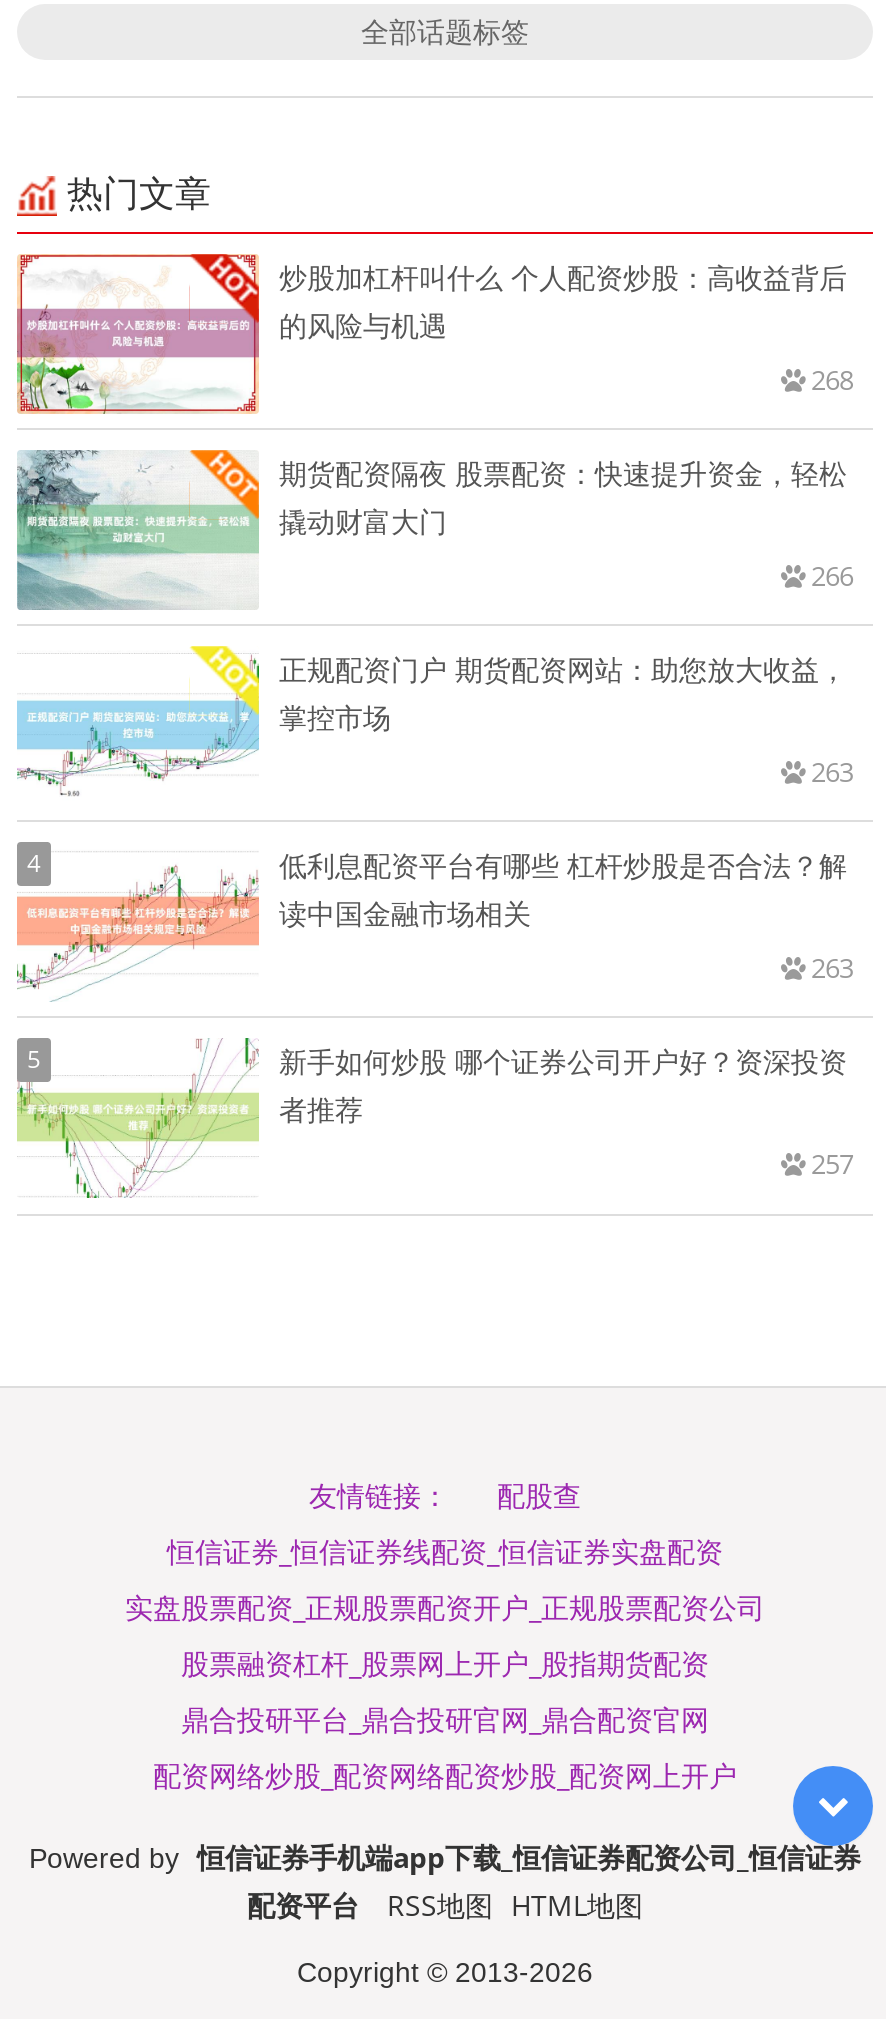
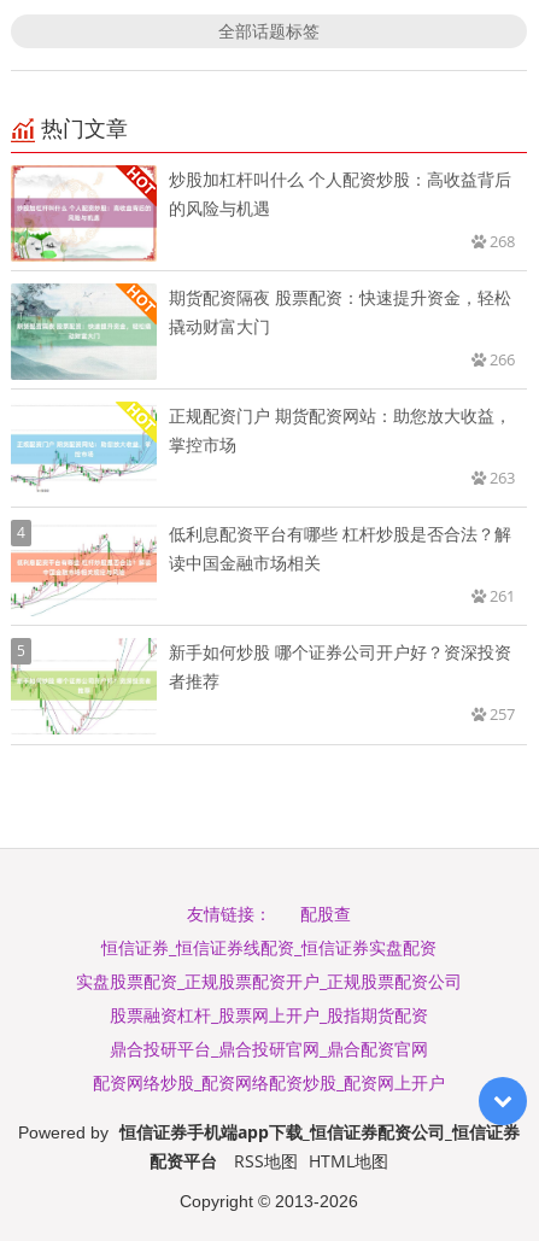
[811,949,853,985] 263 -> [490,584,515,606] 261

